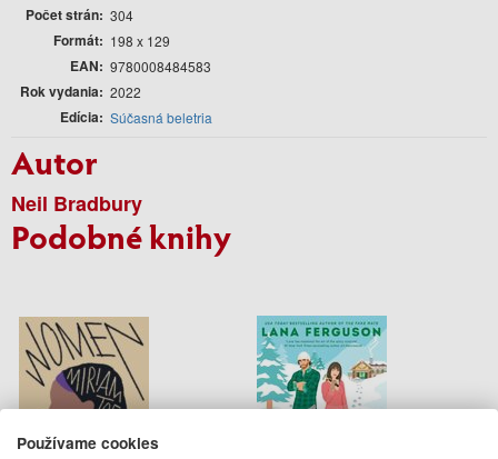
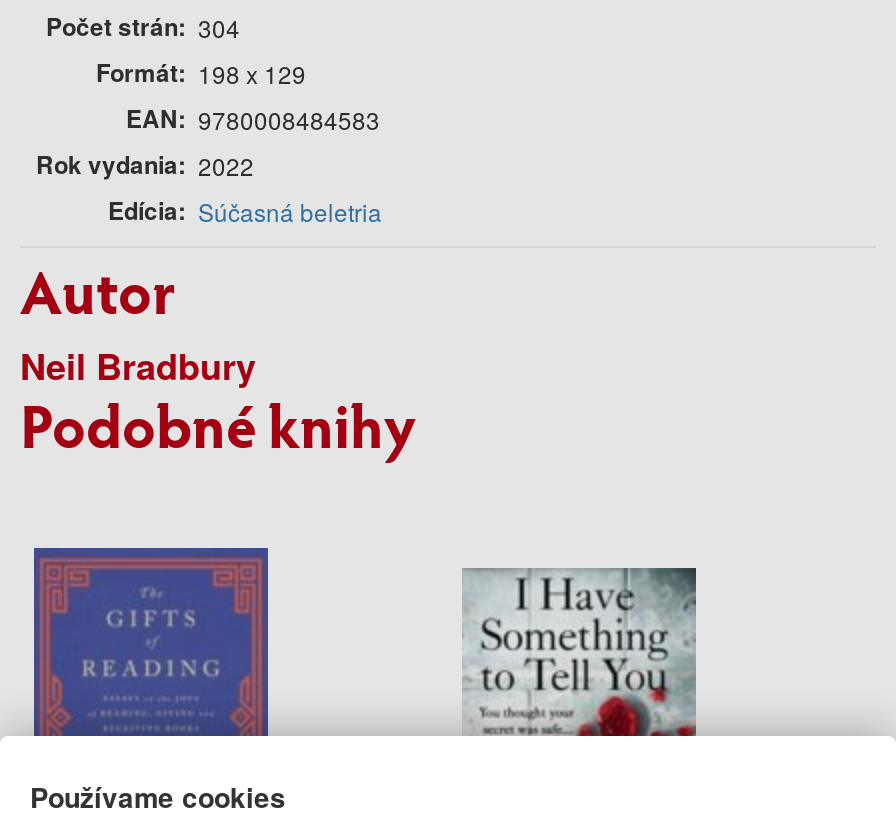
[19,305,149,410] [image] -> [32,546,270,738] [image]
[257,316,387,410] [image] -> [462,566,698,738] [image]

